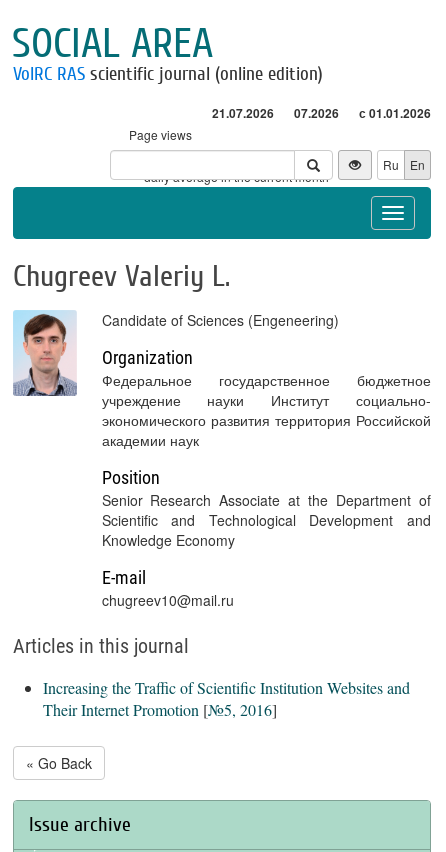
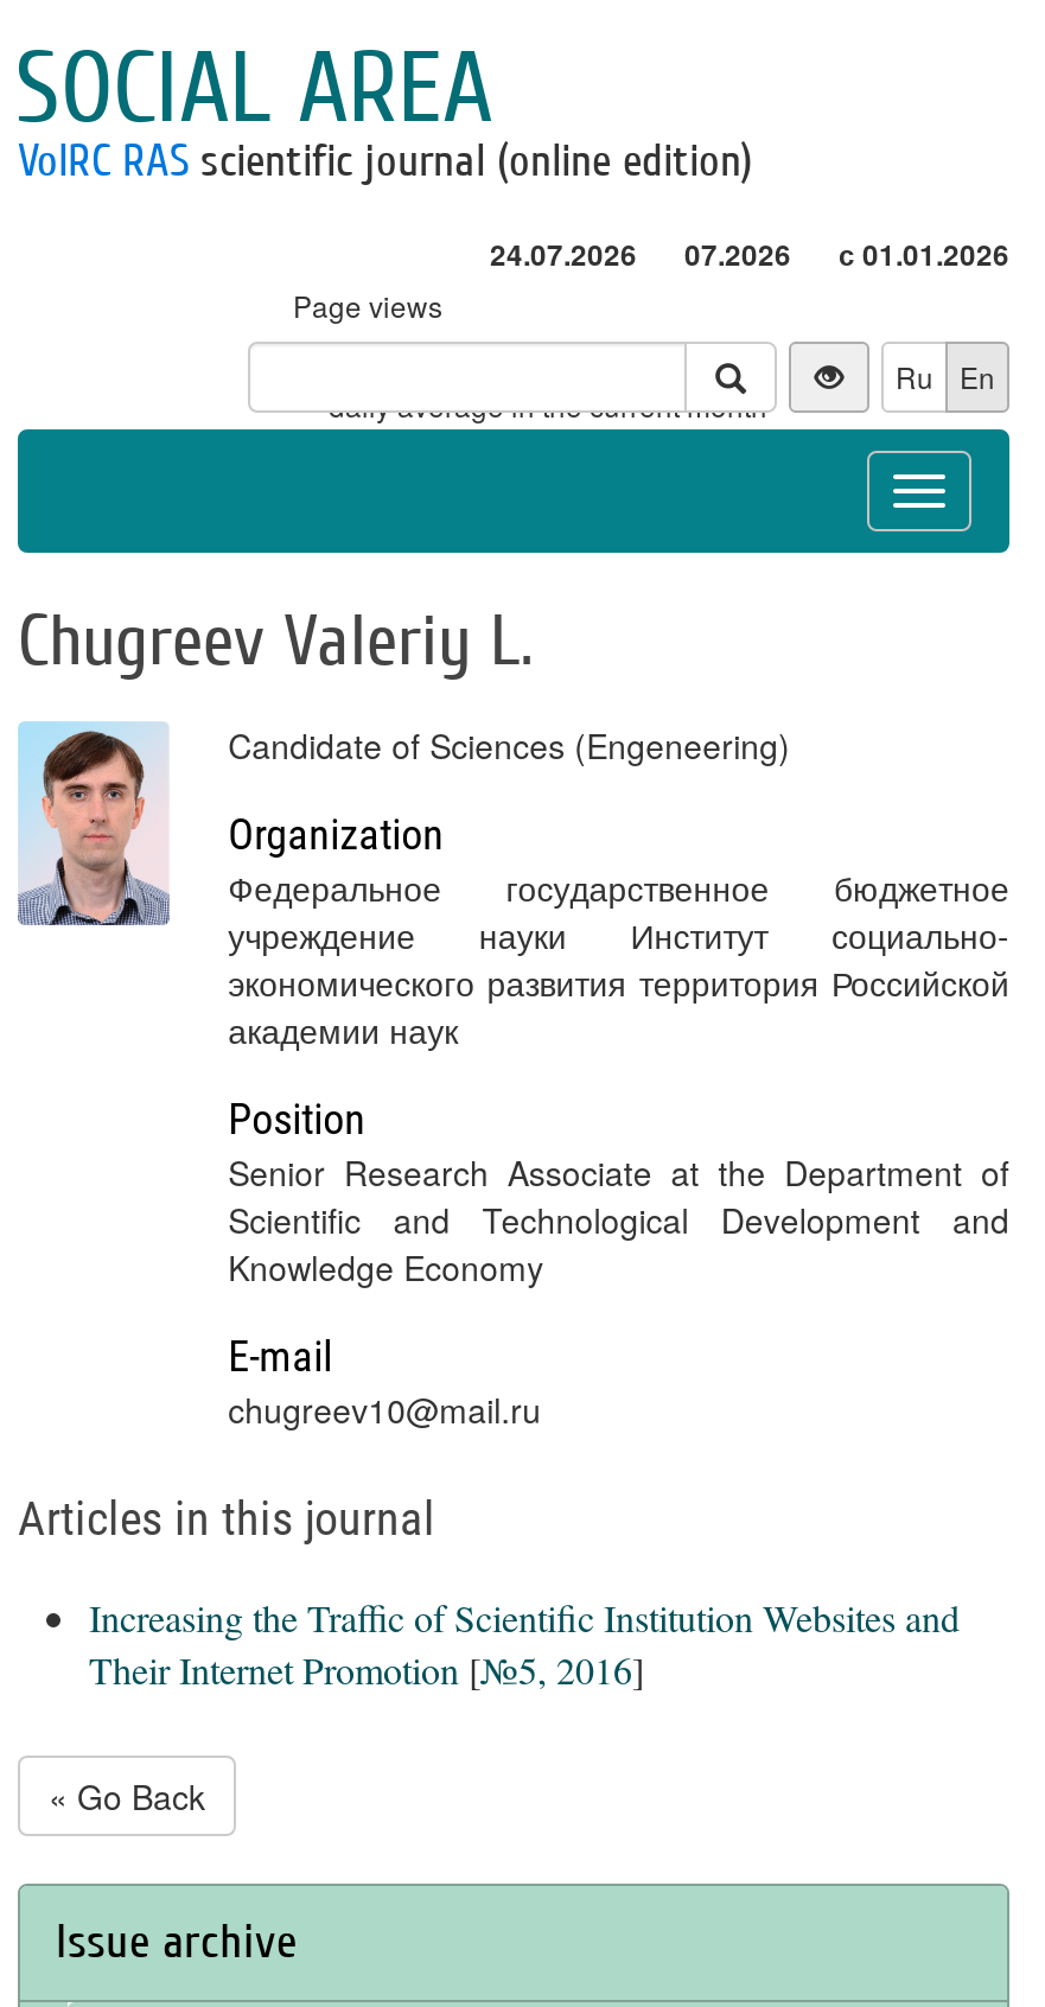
[212,104,431,122] 21.07.2026 07.2026 с 01.01.2026 -> [490,232,1009,275] 24.07.2026 07.2026 с 01.01.2026

